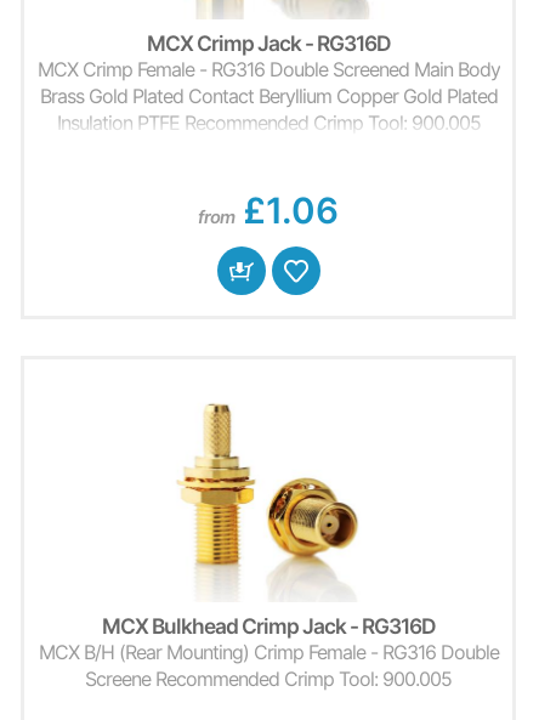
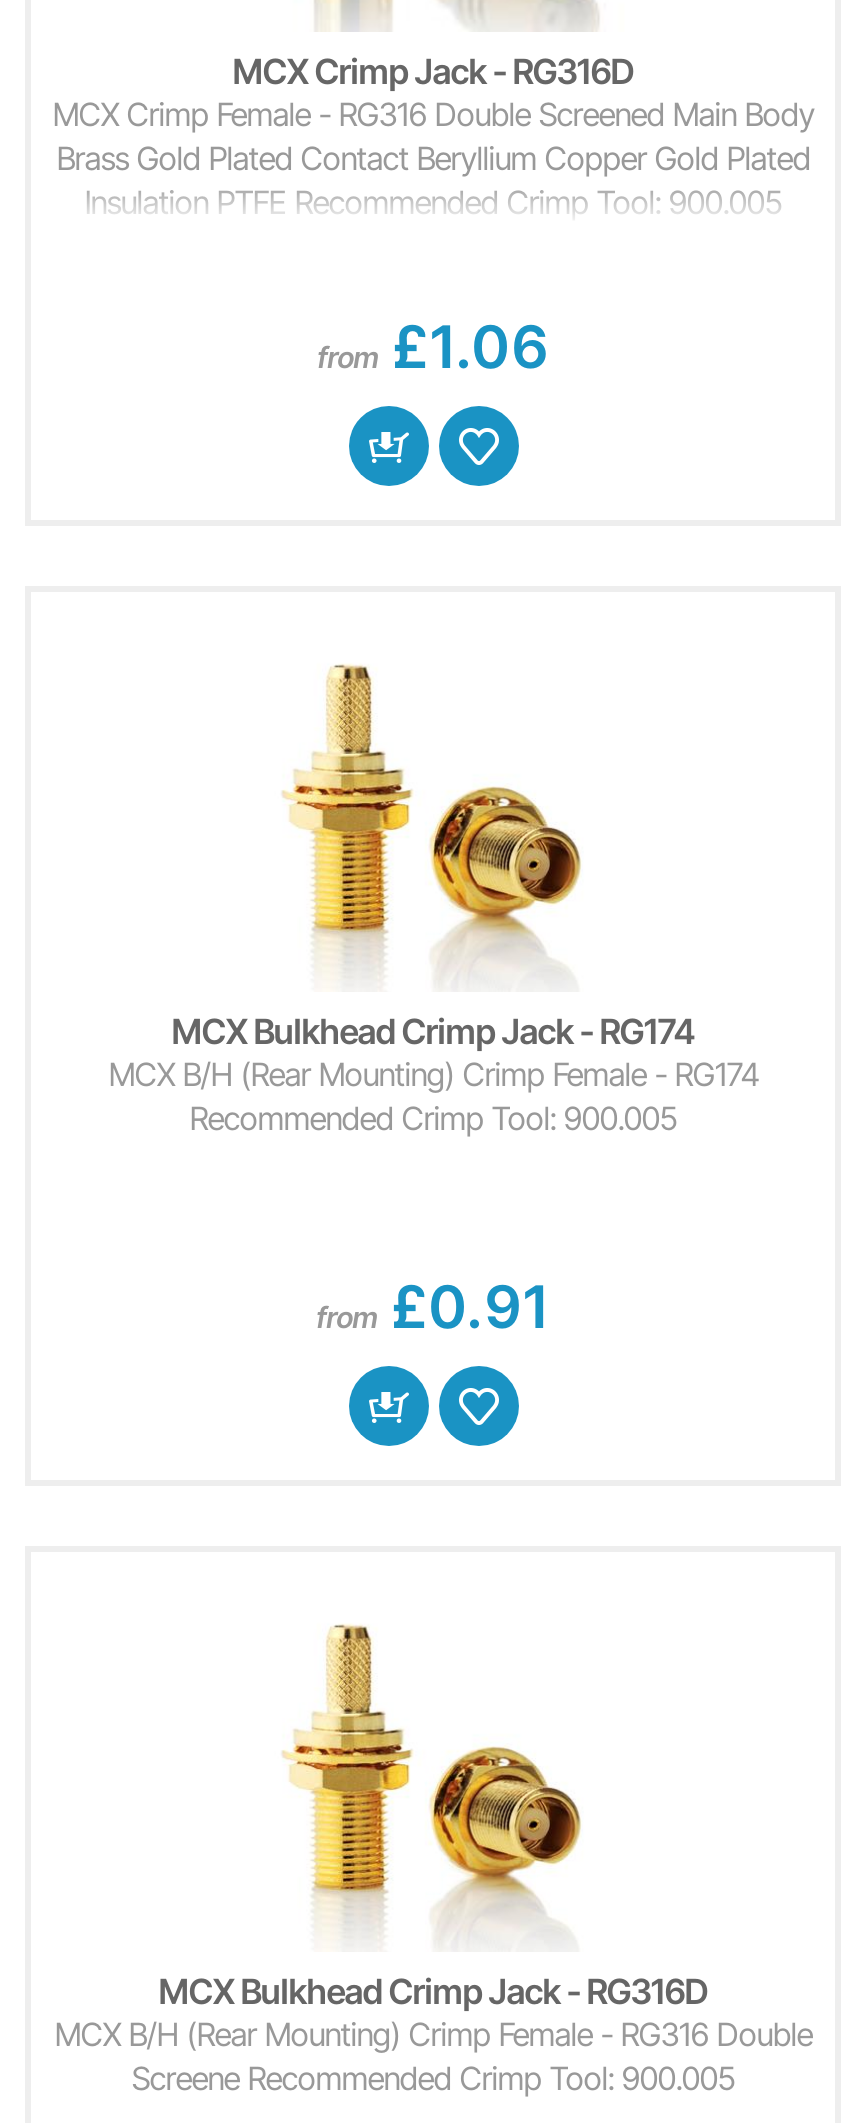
none -> [108,1010,758,1341] MCX Bulkhead Crimp Jack - RG174 | MCX B/H (Rear Mounting) Crimp Female - RG174 | Recommended Crimp Tool: 900.005 | from £0.91

